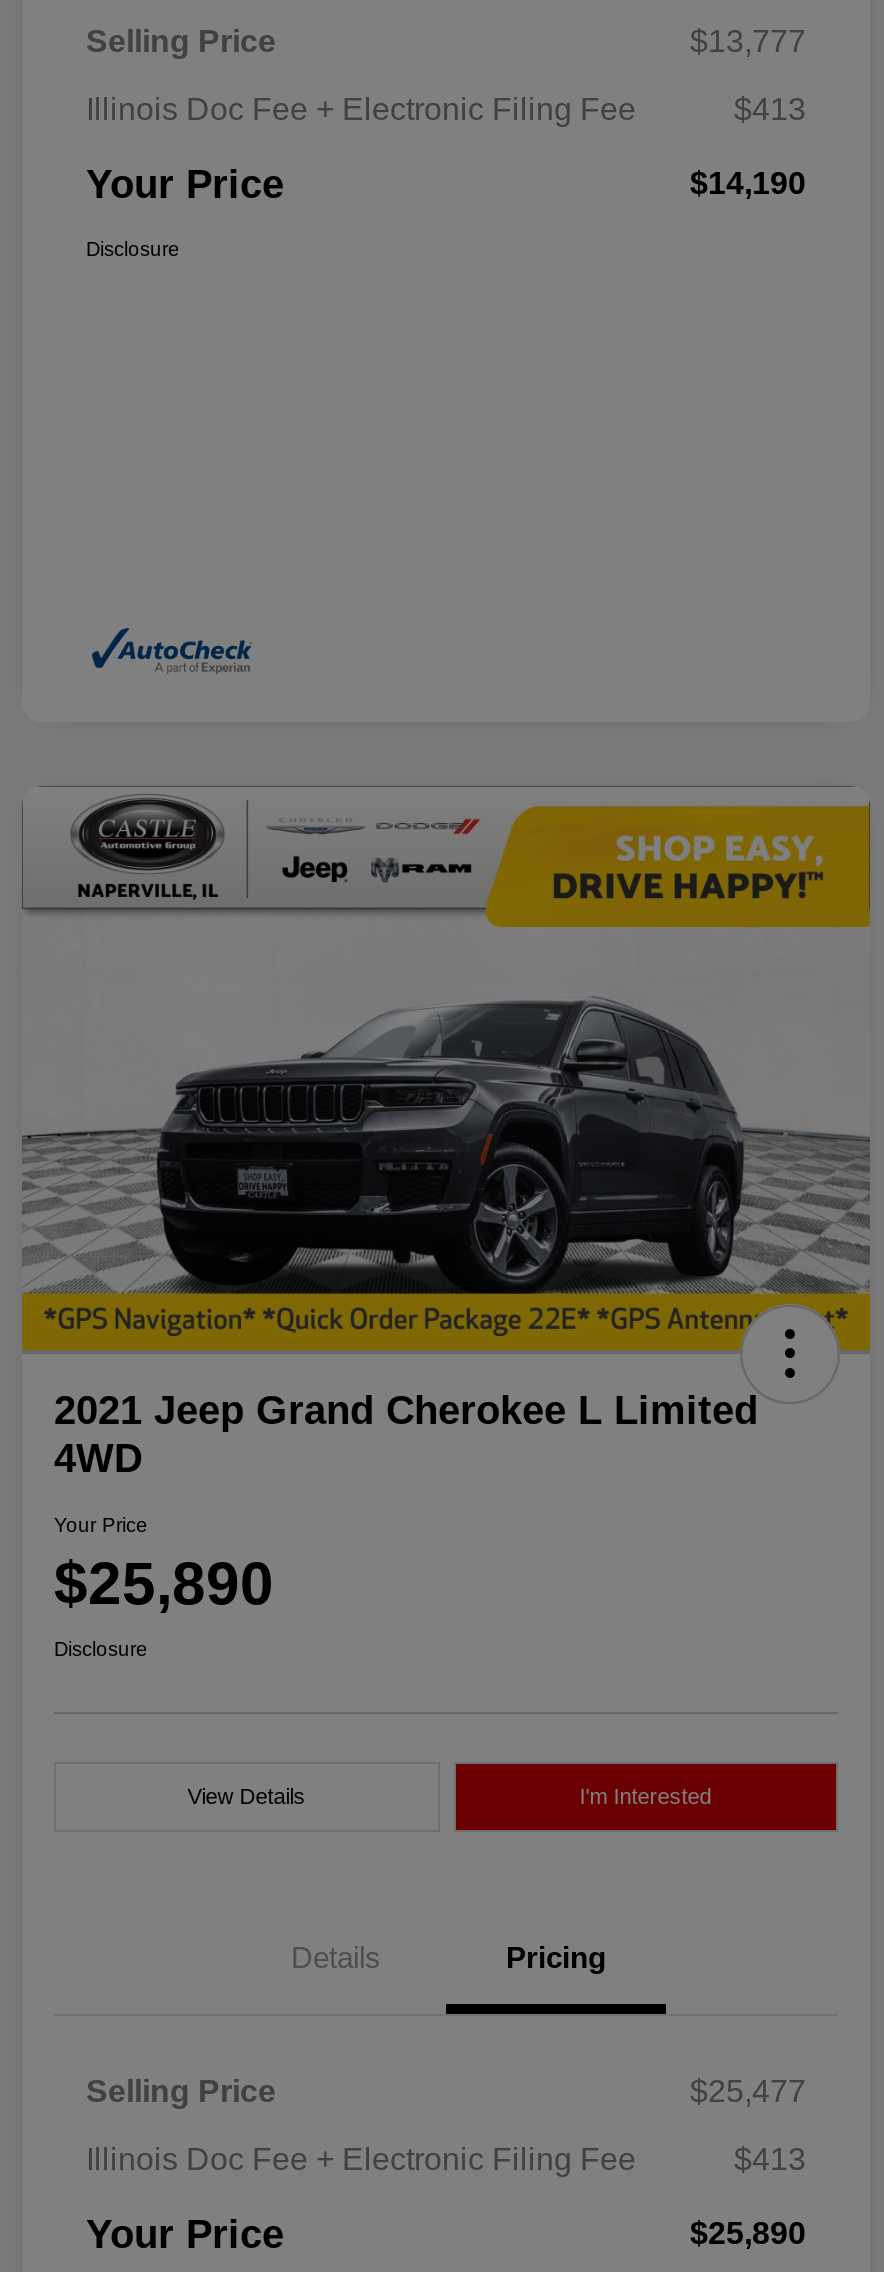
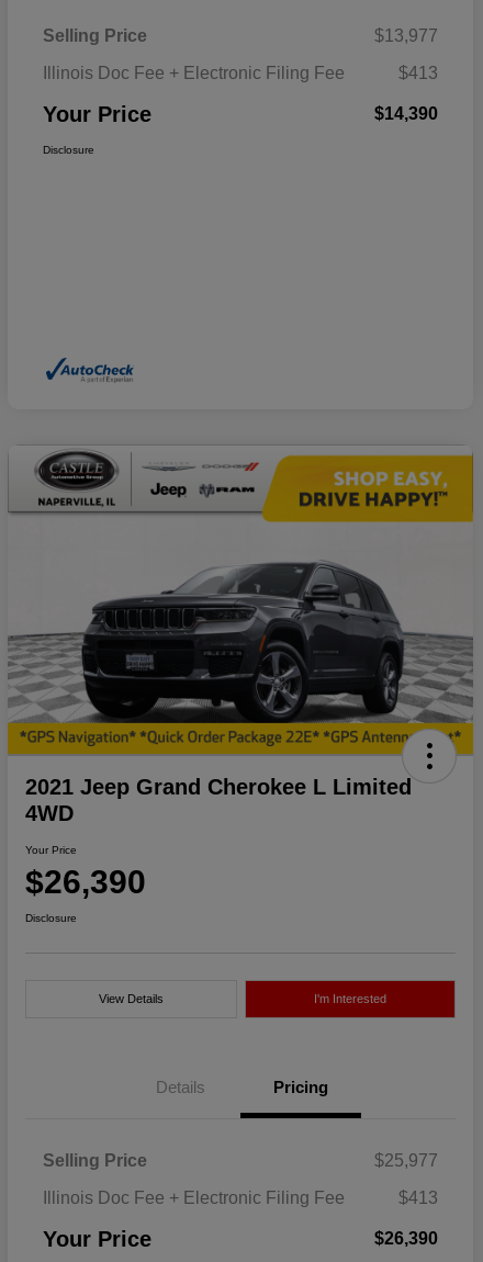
[690,25,806,59] $13,777 -> [374,27,438,45] $13,977
[690,167,806,201] $14,190 -> [374,105,438,123] $14,390
[54,1551,274,1617] $25,890 -> [25,864,146,900] $26,390
[690,2075,806,2109] $25,477 -> [374,1152,438,1170] $25,977
[690,2217,806,2251] $25,890 -> [374,1230,438,1248] $26,390

